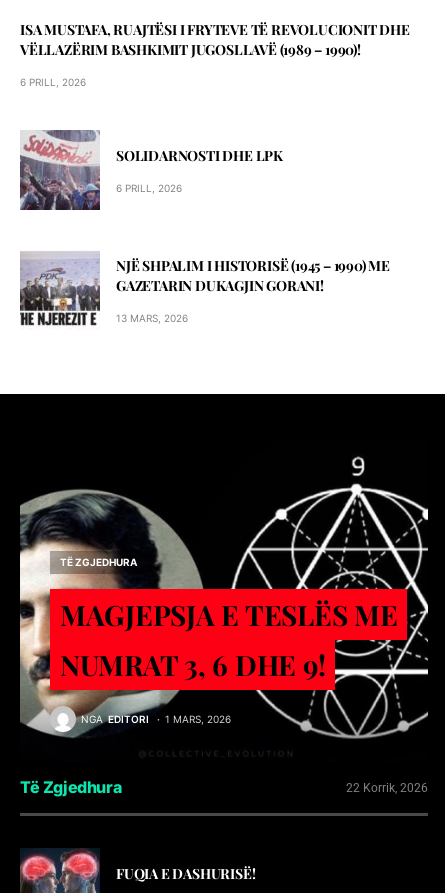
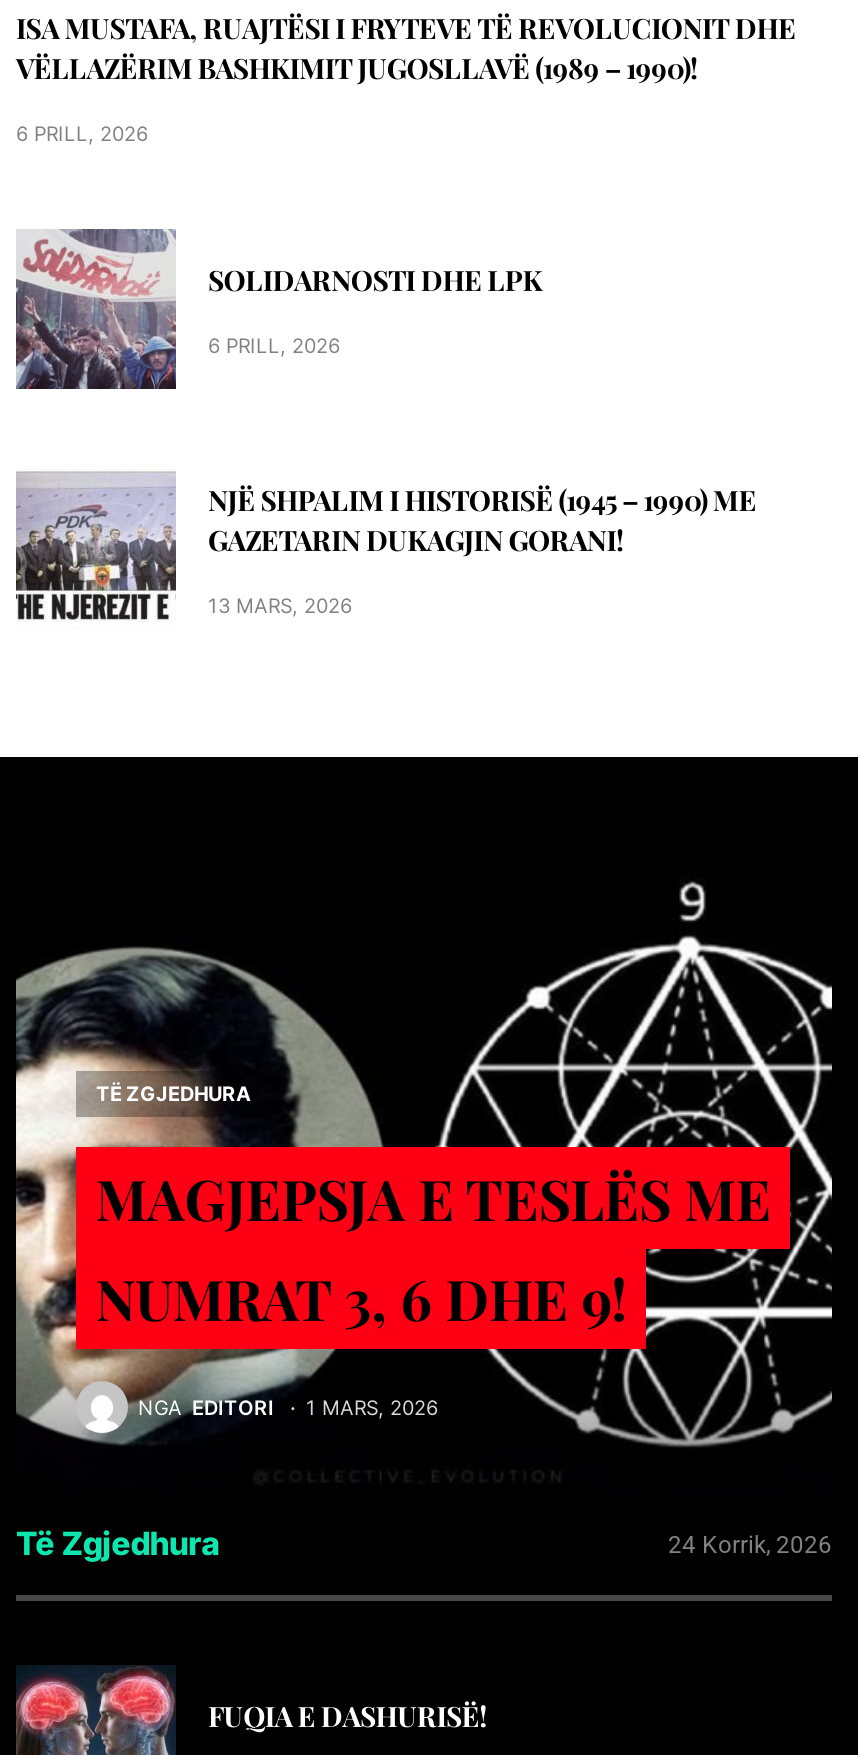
[346,781,428,795] 22 Korrik, 2026 -> [668,1531,832,1559] 24 Korrik, 2026

